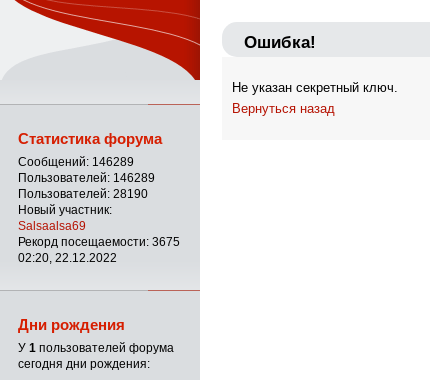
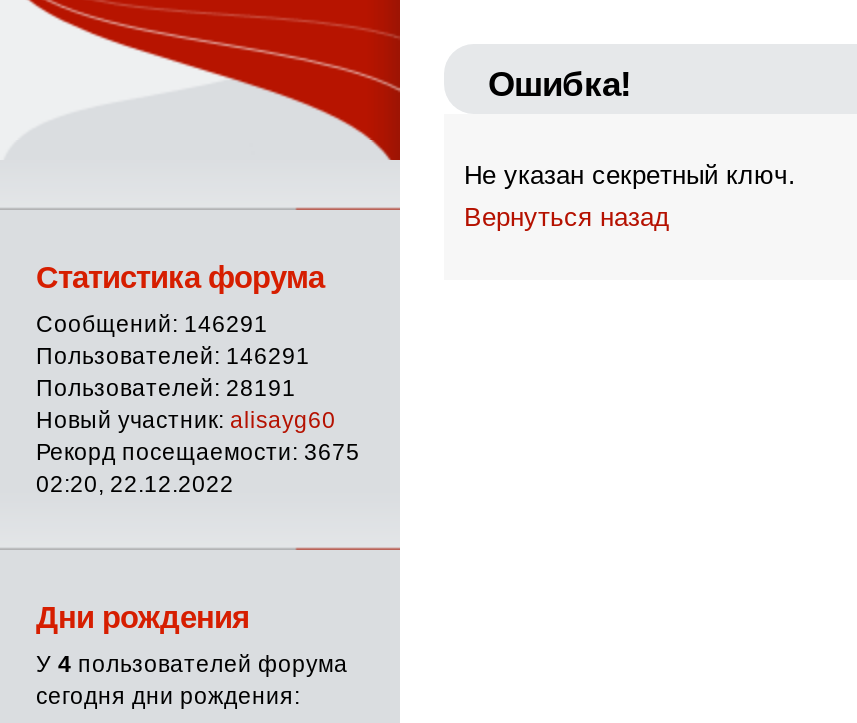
[18,156,155,232] Сообщений: 146289 | Пользователей: 146289 | Пользователей: 28190 | Новый участник: | Salsaalsa69 -> [36,313,336,433] Сообщений: 146291 | Пользователей: 146291 | Пользователей: 28191 | Новый участник: alisayg60
[18,342,174,354] У 1 пользователей форума -> [36,653,348,677] У 4 пользователей форума

